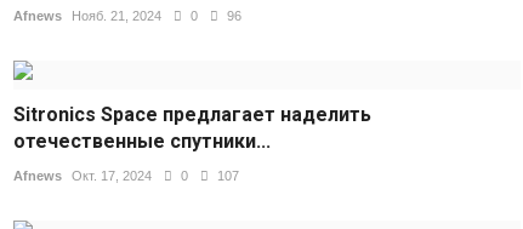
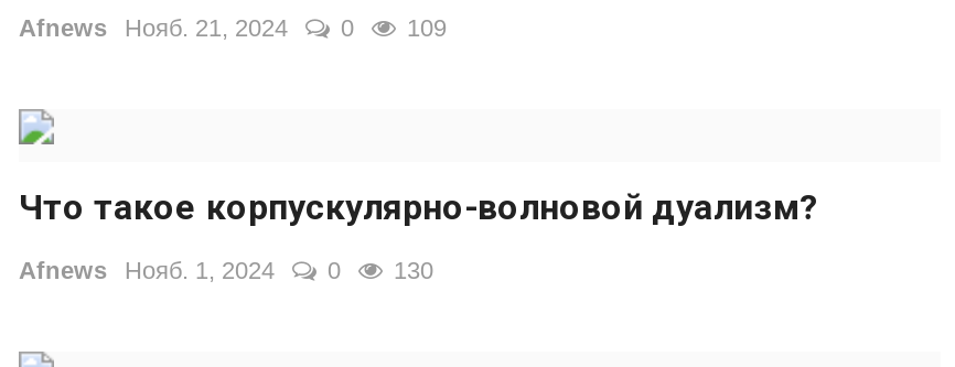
[227,9,241,24] 96 -> [407,15,447,42] 109
[13,103,371,153] Sitronics Space предлагает наделить | отечественные спутники... -> [19,187,819,229] Что такое корпускулярно-волновой дуализм?
[72,169,152,183] Окт. 17, 2024 -> [125,258,275,284] Нояб. 1, 2024
[217,169,239,183] 107 -> [394,258,433,284] 130

